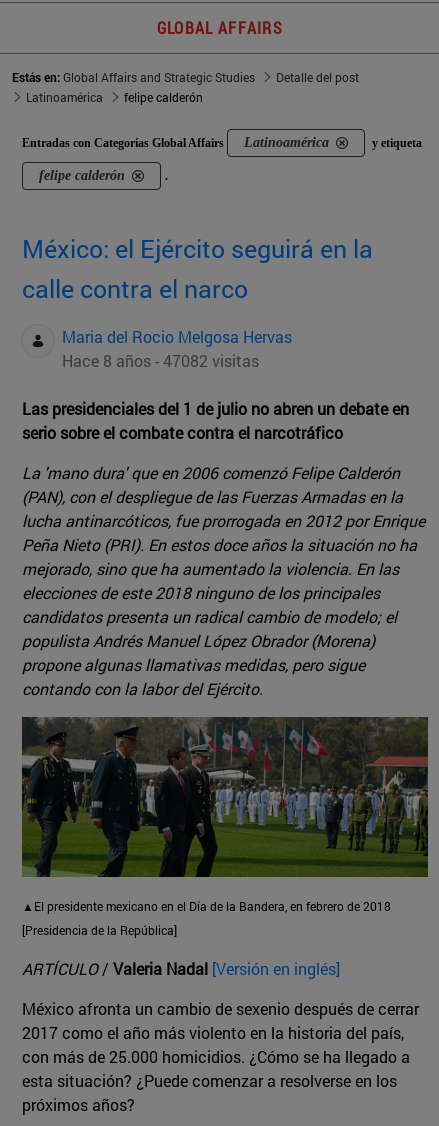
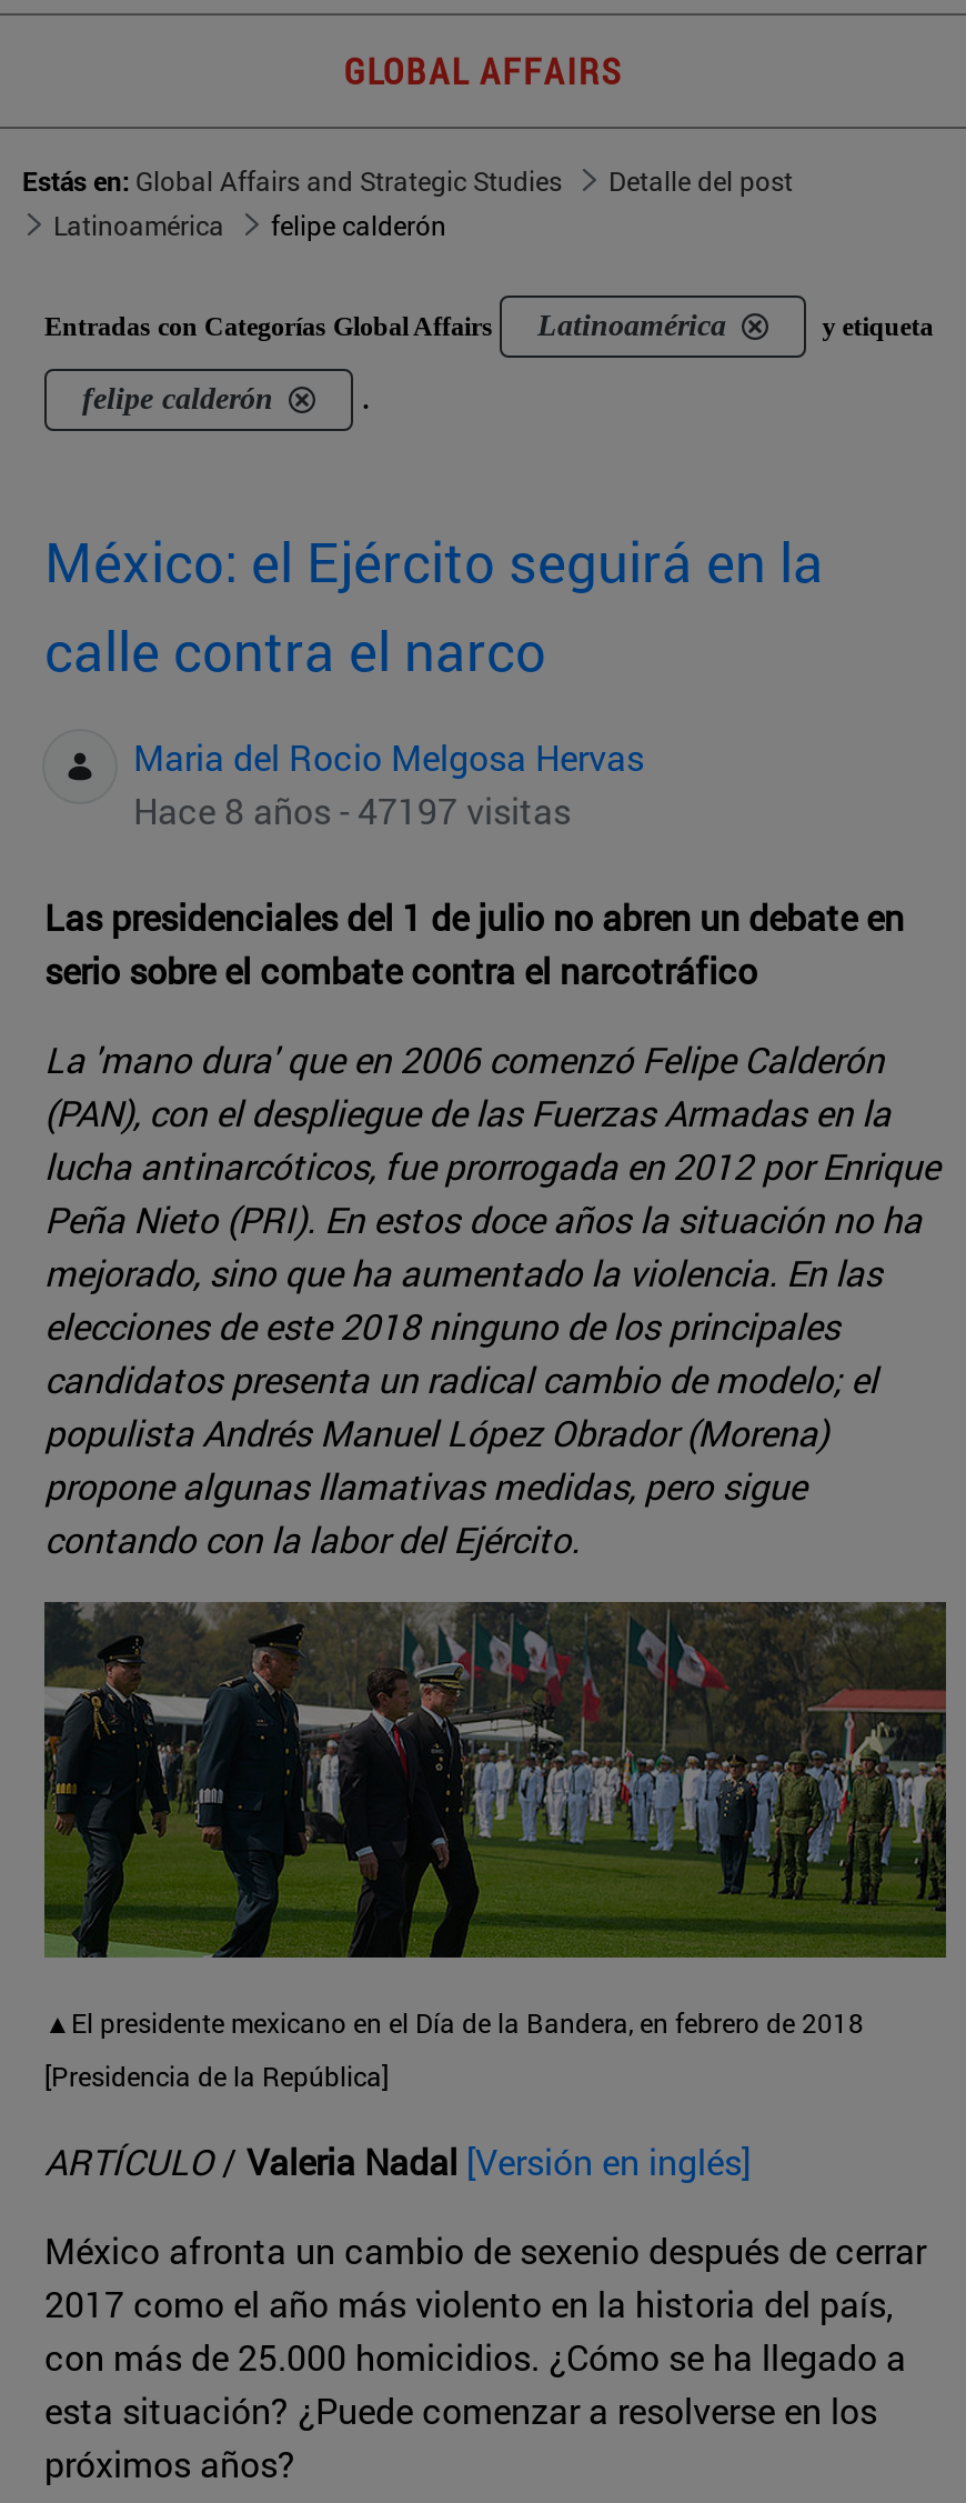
[62,350,259,371] Hace 8 años - 47082 visitas -> [133,787,571,834] Hace 8 años - 47197 visitas

